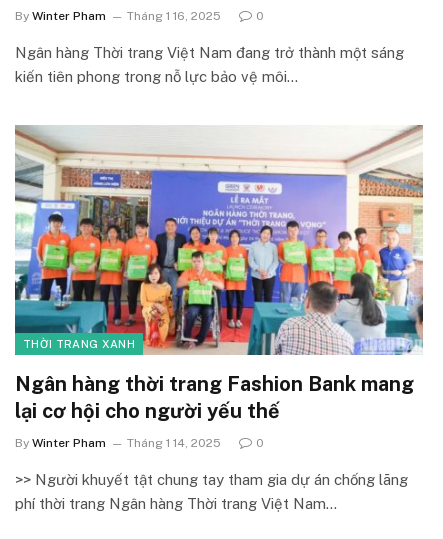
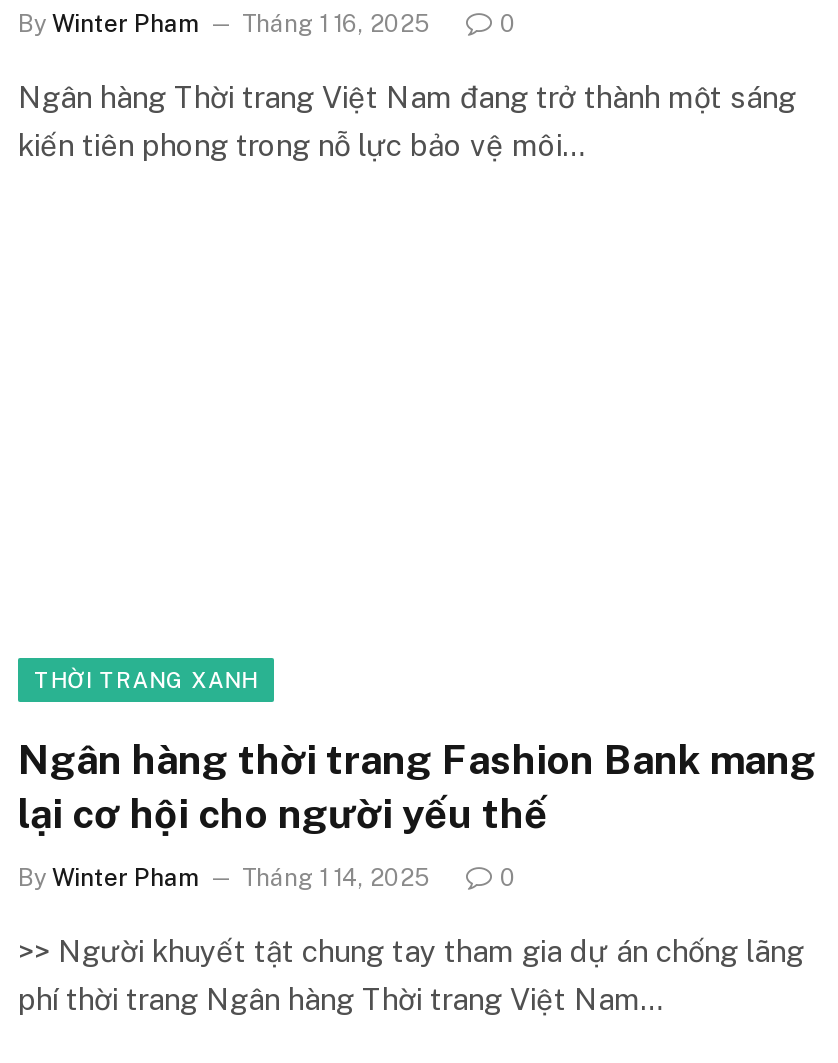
[14,124,424,356] [image] -> none

